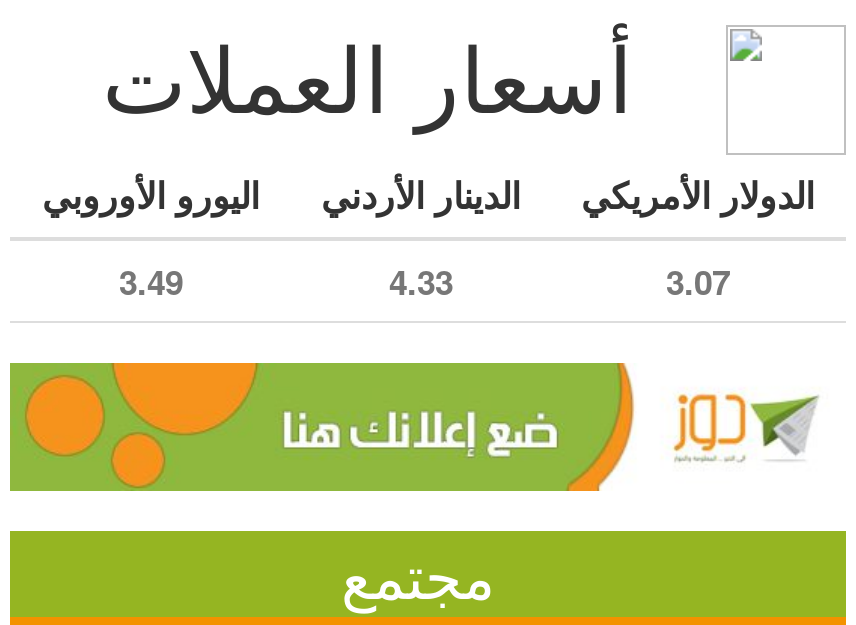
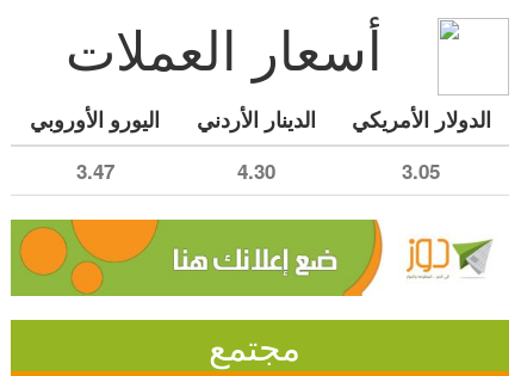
[119,258,183,306] 3.49 -> [76,157,114,185] 3.47
[389,258,453,306] 4.33 -> [237,157,275,185] 4.30
[666,258,730,306] 3.07 -> [402,157,440,185] 3.05

